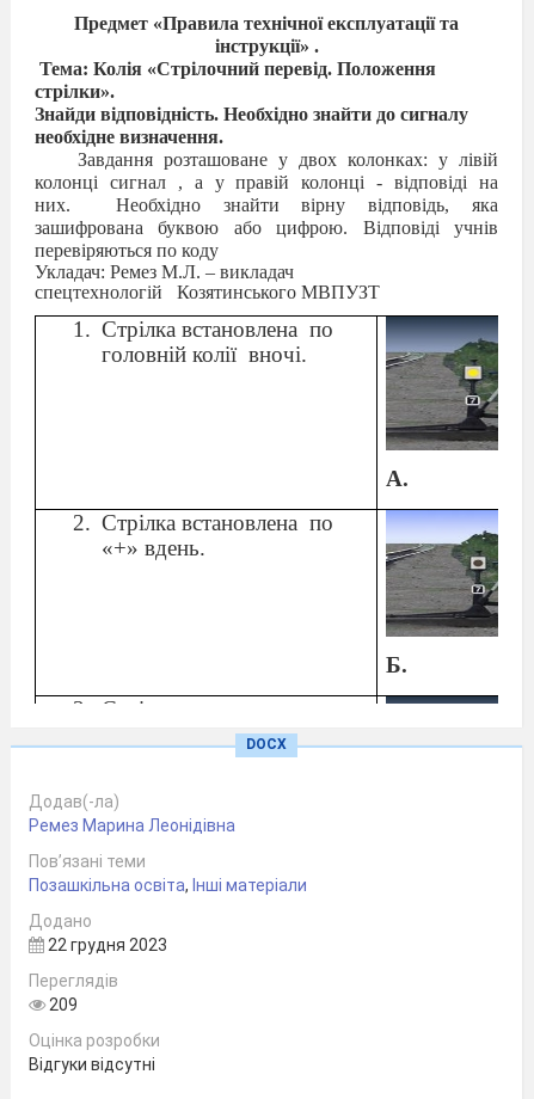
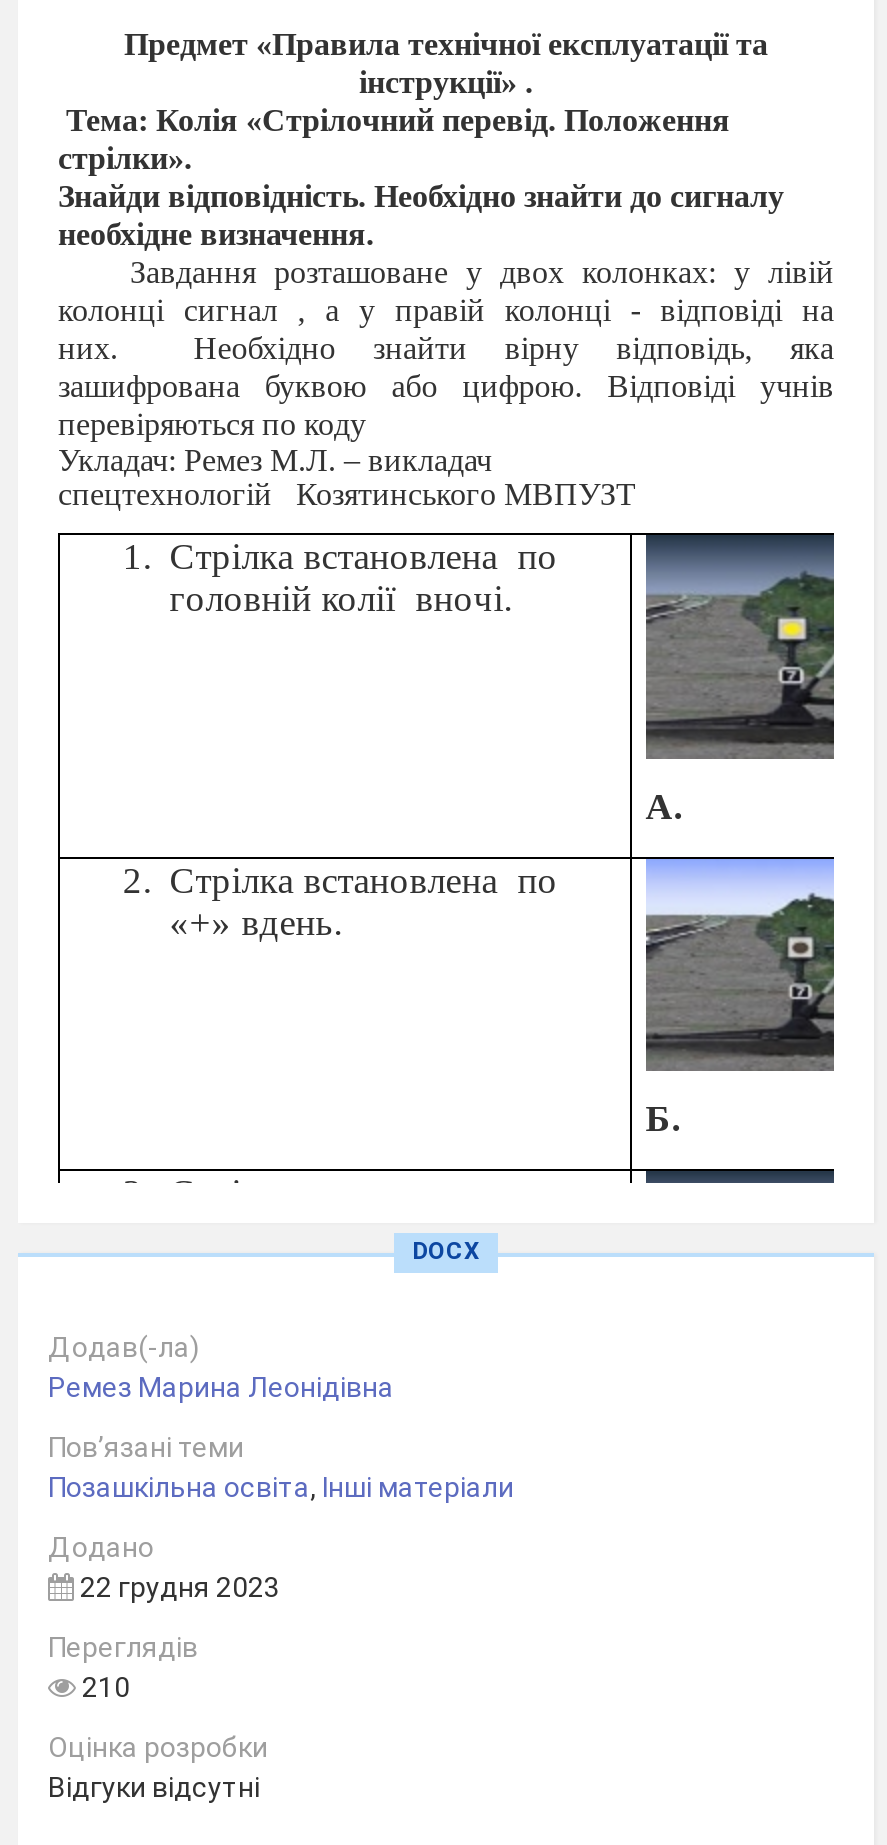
[45,995,78,1014] 209 -> [76,1671,130,1703] 210

